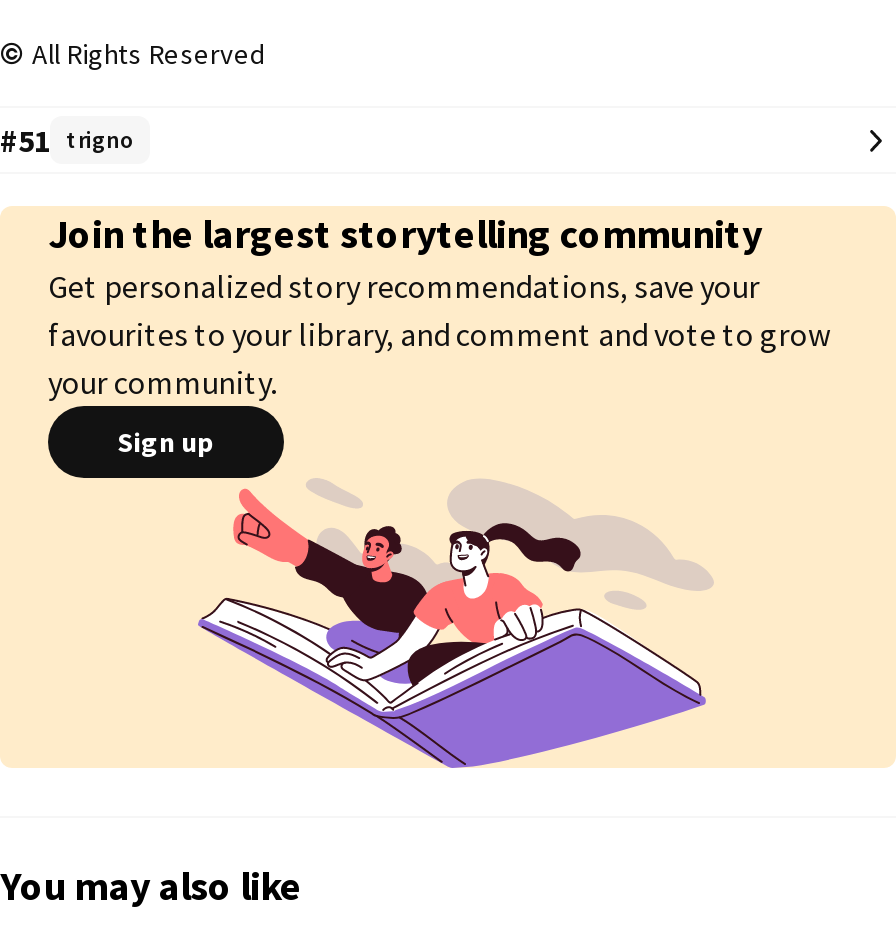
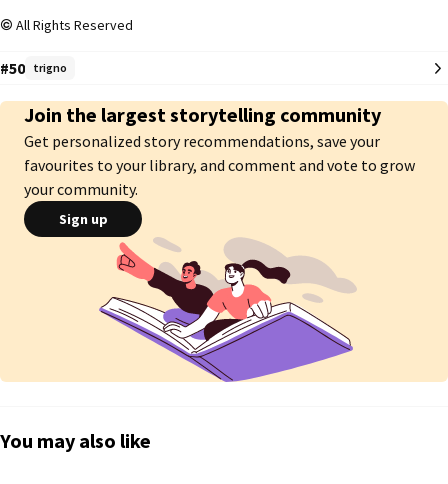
[0,120,134,160] #51 trigno -> [0,58,67,78] #50 trigno

